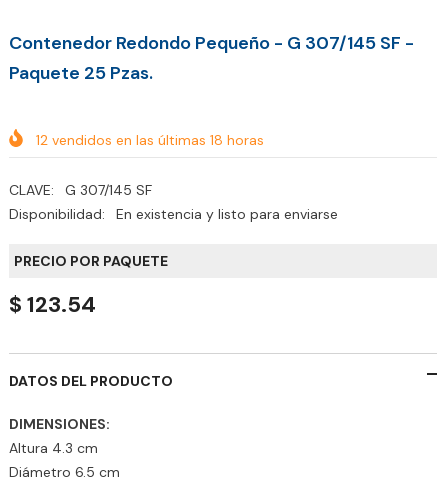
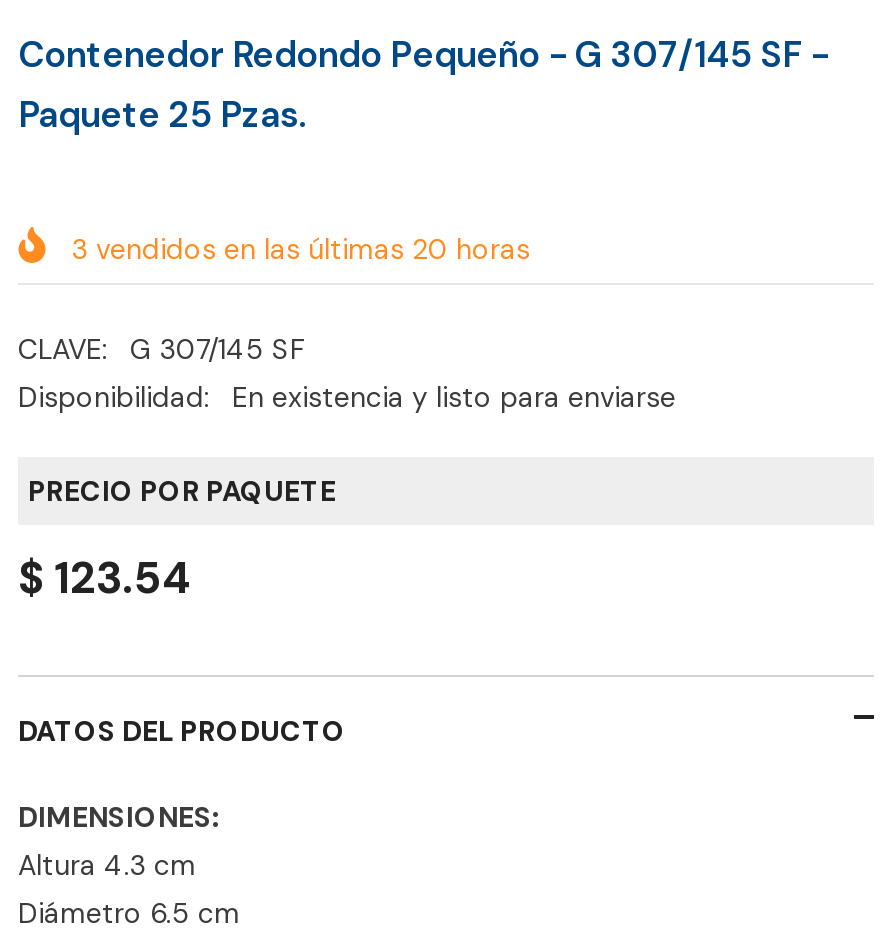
[36,131,264,149] 12 vendidos en las últimas 18 horas -> [72,232,530,268] 3 vendidos en las últimas 20 horas

